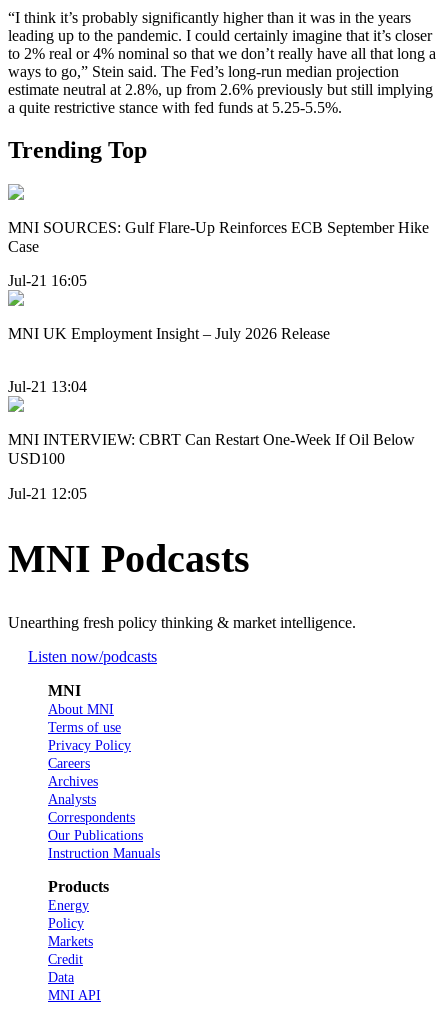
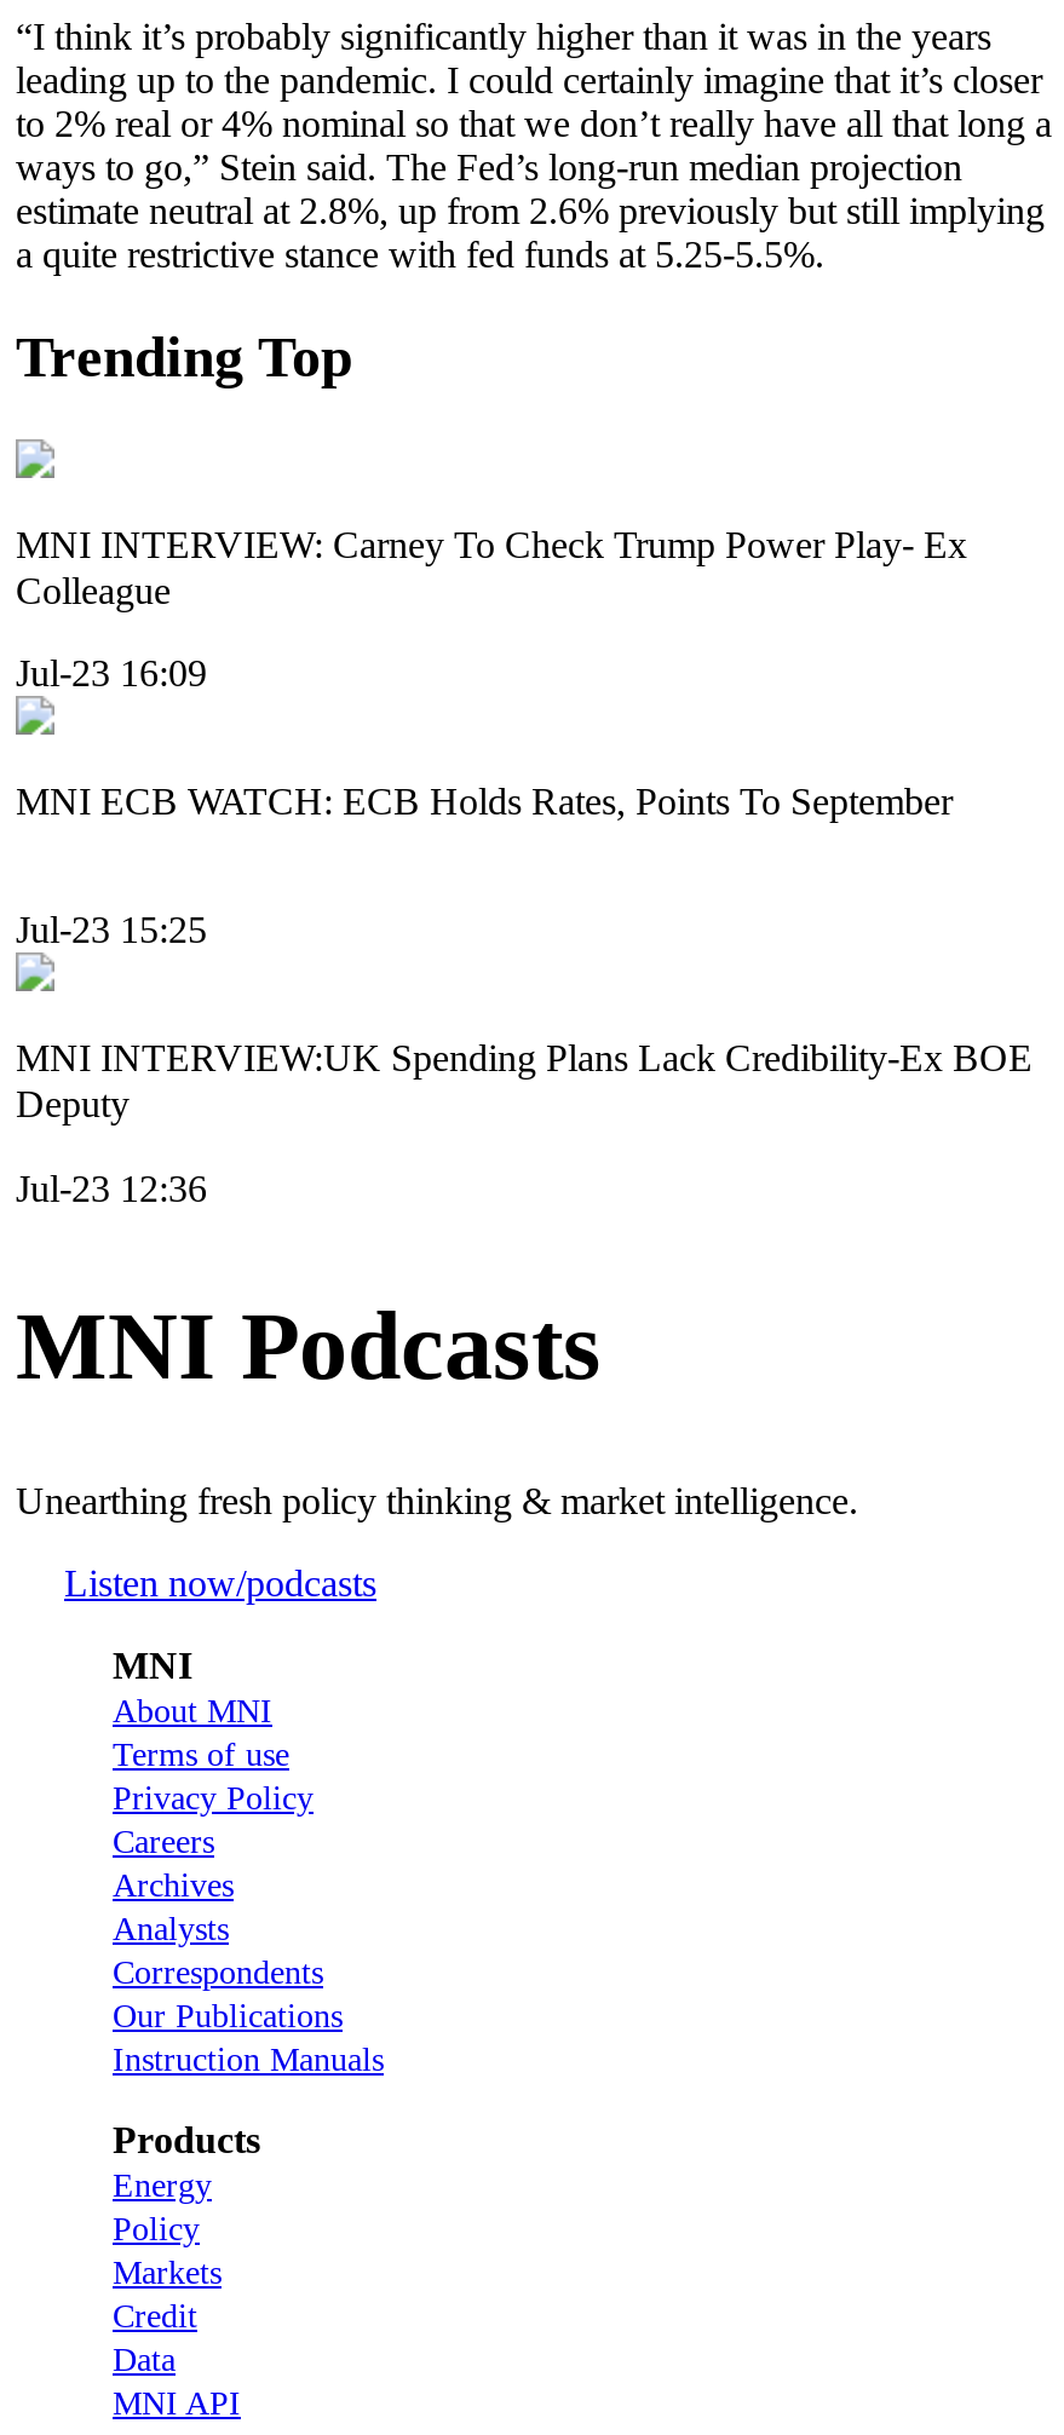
[8,219,429,255] MNI SOURCES: Gulf Flare-Up Reinforces ECB September Hike | Case -> [16,523,967,610] MNI INTERVIEW: Carney To Check Trump Power Play- Ex | Colleague
[8,272,87,289] Jul-21 16:05 -> [16,652,207,693] Jul-23 16:09
[8,325,330,342] MNI UK Employment Insight – July 2026 Release -> [16,781,953,822] MNI ECB WATCH: ECB Holds Rates, Points To September
[8,378,87,395] Jul-21 13:04 -> [16,910,207,951] Jul-23 15:25
[8,431,415,467] MNI INTERVIEW: CBRT Can Restart One-Week If Oil Below | USD100 -> [16,1038,1033,1125] MNI INTERVIEW:UK Spending Plans Lack Credibility-Ex BOE | Deputy
[8,485,87,502] Jul-21 12:05 -> [16,1167,207,1209] Jul-23 12:36

